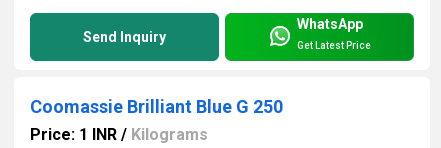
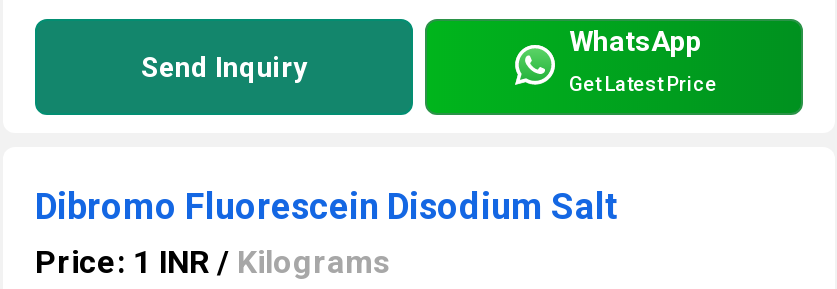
[30,96,283,117] Coomassie Brilliant Blue G 250 -> [35,185,619,227] Dibromo Fluorescein Disodium Salt

